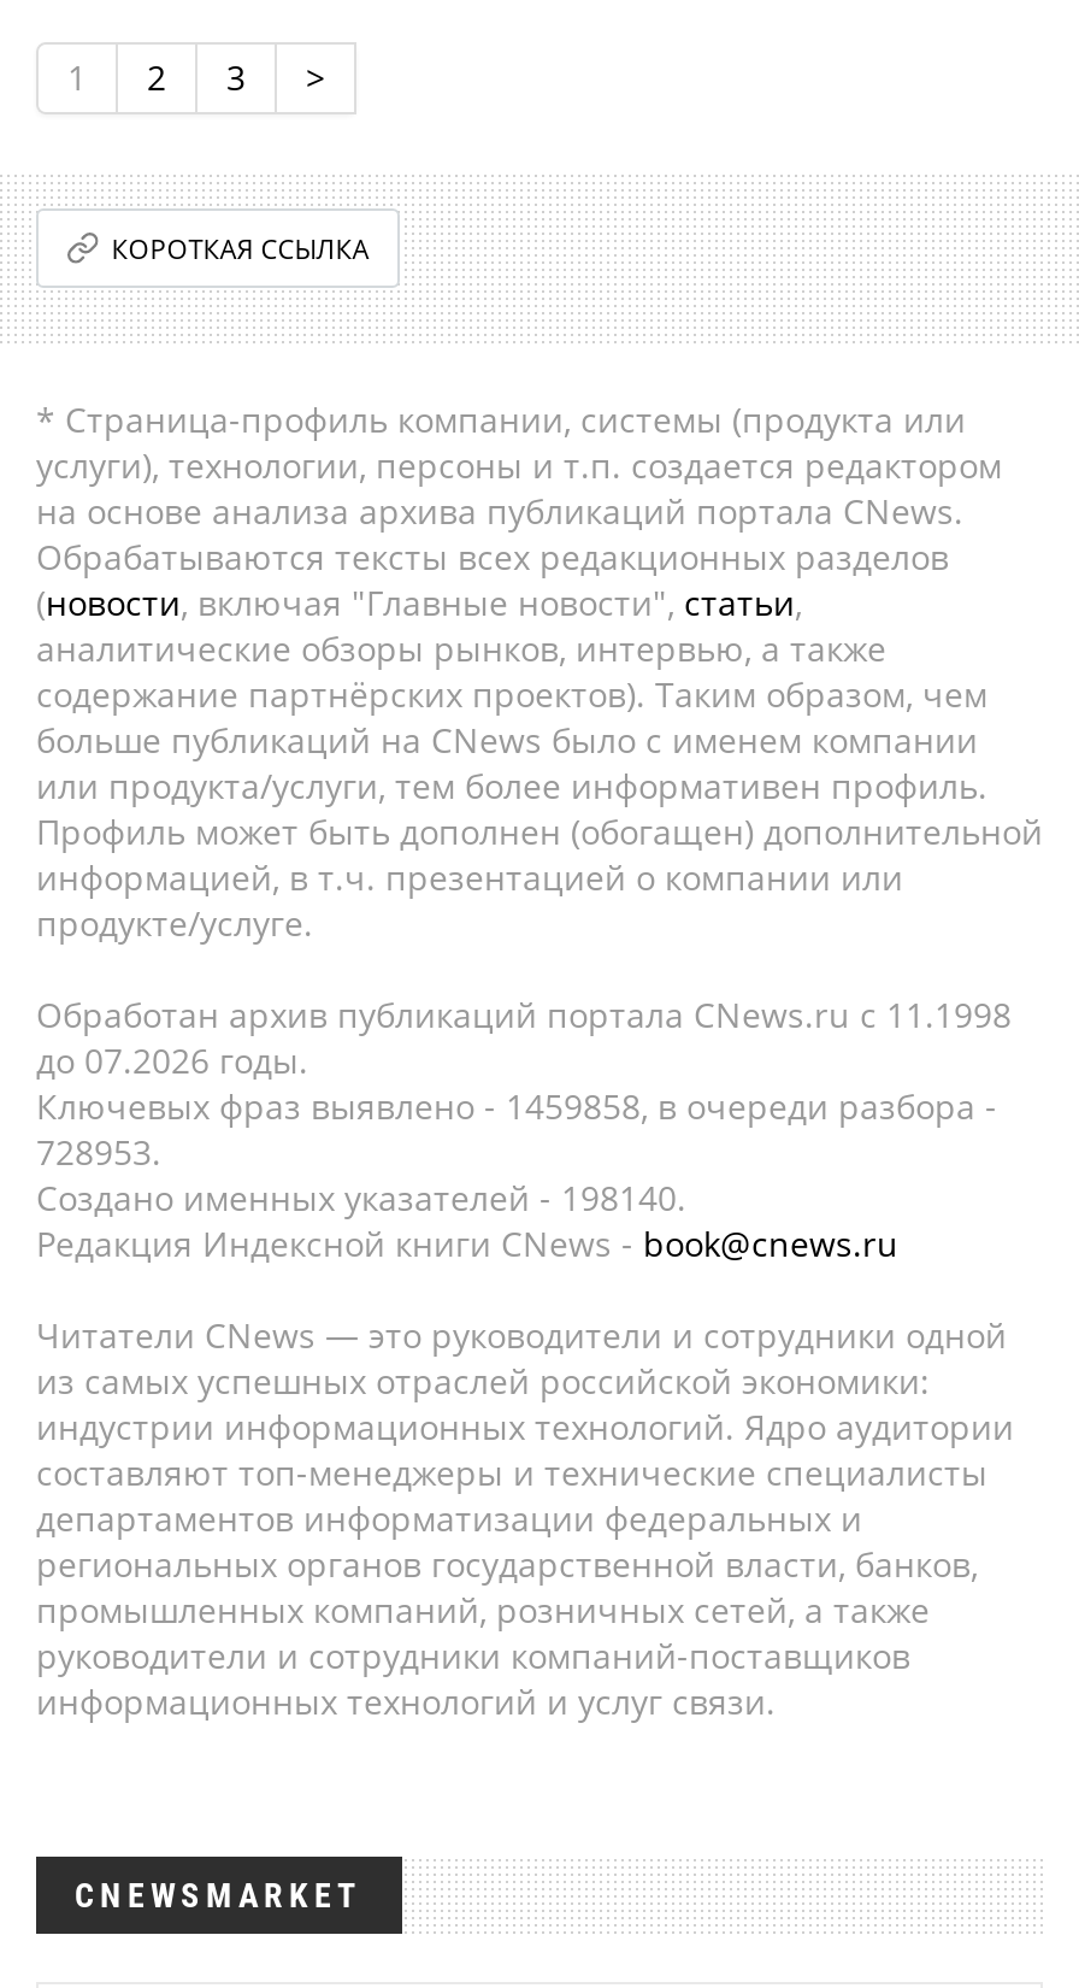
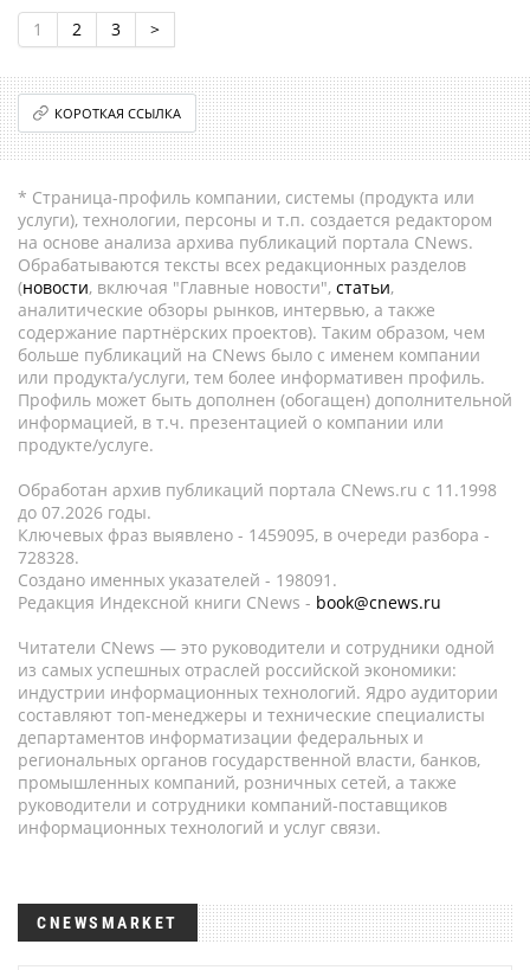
[36,1083,997,1129] Ключевых фраз выявлено - 1459858, в очереди разбора - -> [18,523,490,546] Ключевых фраз выявлено - 1459095, в очереди разбора -
[36,1129,161,1175] 728953. -> [18,546,79,568] 728328.
[36,1175,686,1221] Создано именных указателей - 198140. -> [18,568,337,591] Создано именных указателей - 198091.

